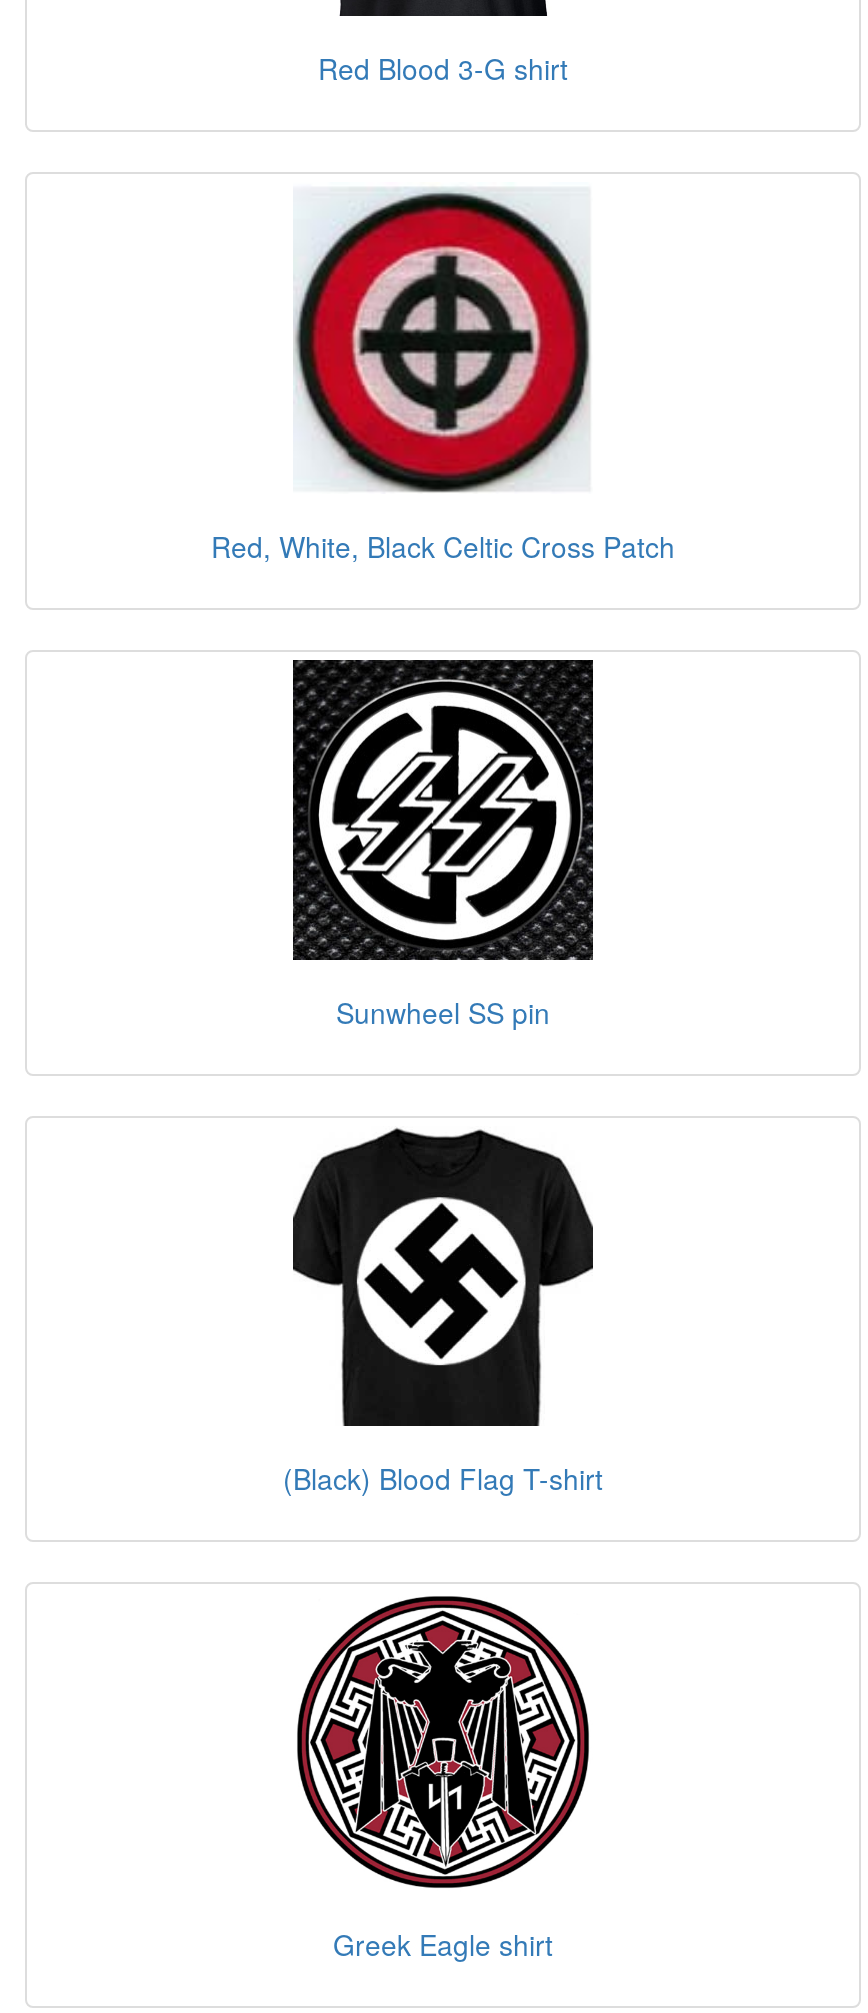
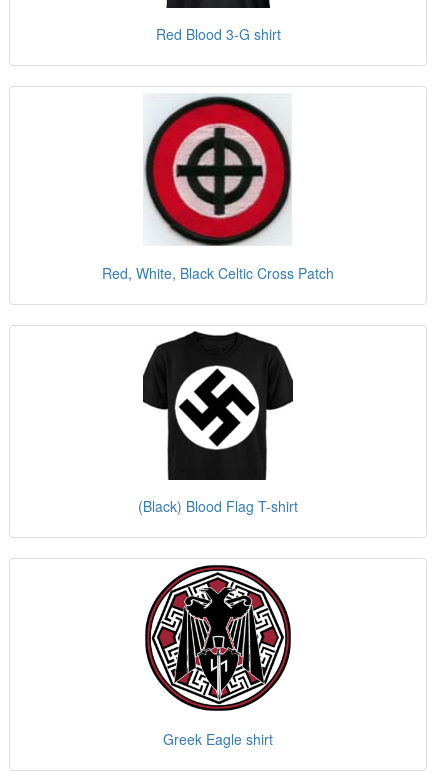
[291,658,595,1033] [image] | Sunwheel SS pin -> none

